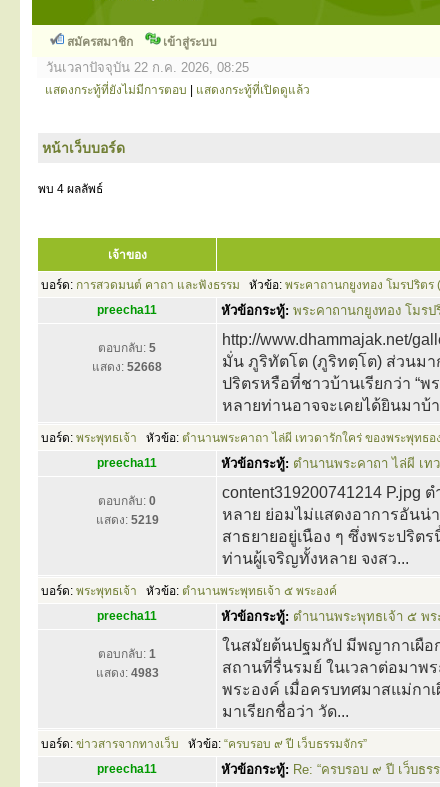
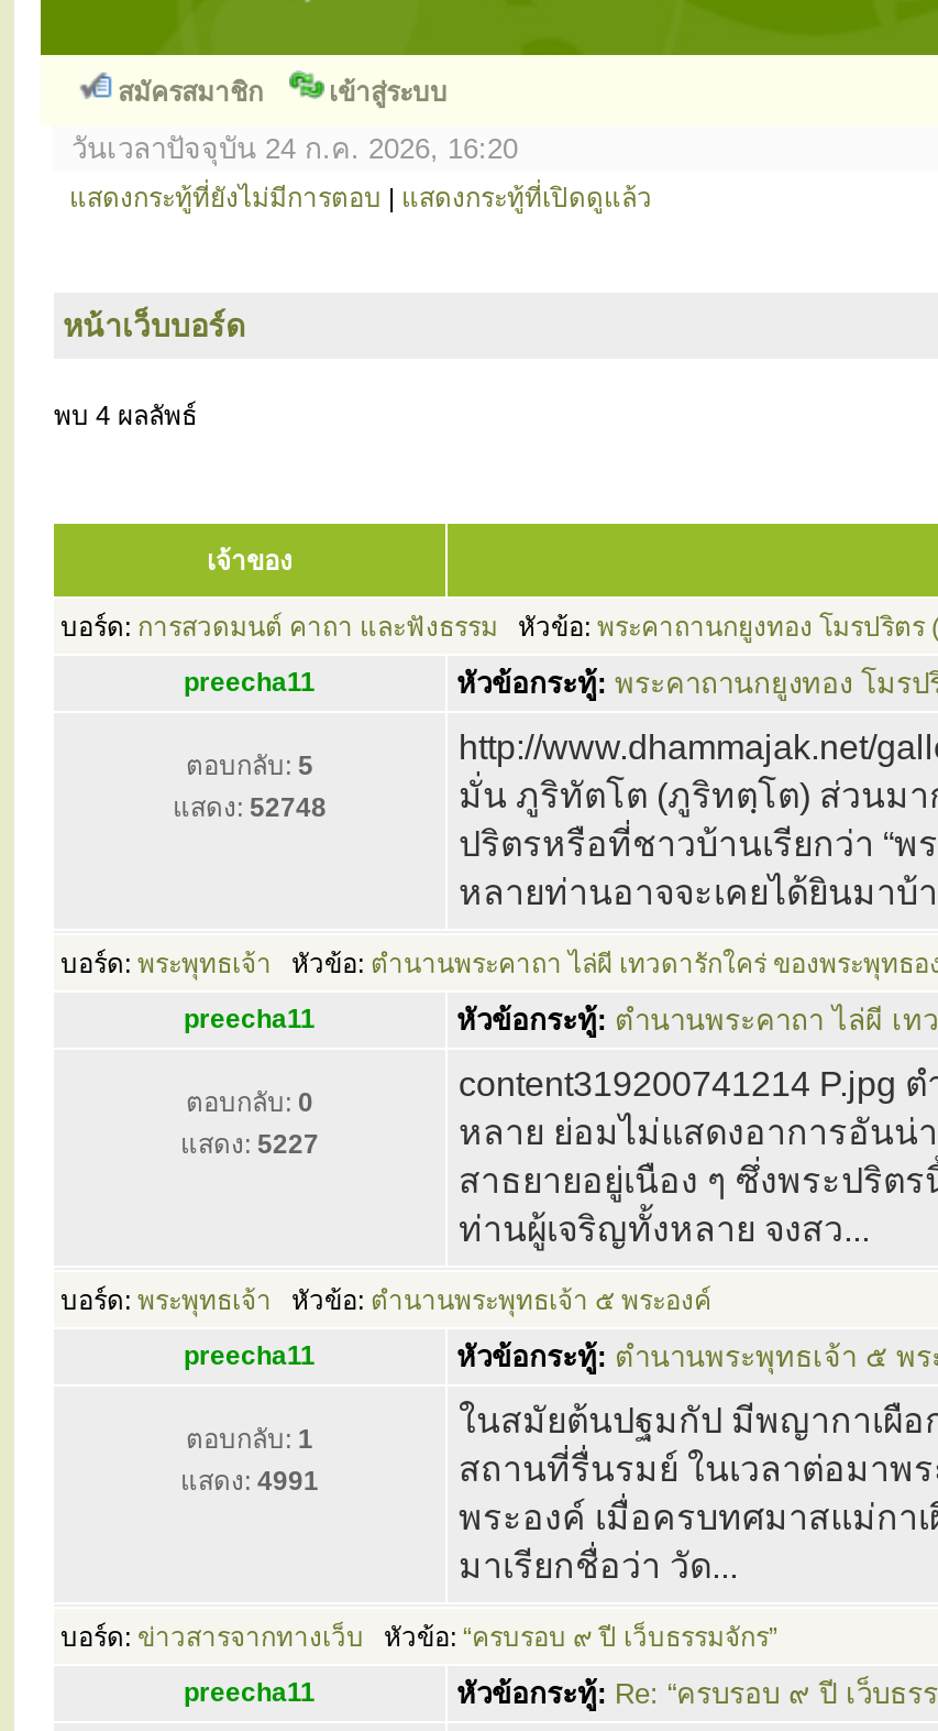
[46,60,257,75] วันเวลาปัจจุบัน 22 ก.ค. 2026, 08:25 -> [71,132,536,165] วันเวลาปัจจุบัน 24 ก.ค. 2026, 16:20
[92,360,162,374] แสดง: 52668 -> [173,792,327,823] แสดง: 52748
[95,513,158,527] แสดง: 5219 -> [180,1129,319,1160] แสดง: 5227
[95,666,158,680] แสดง: 4983 -> [180,1466,319,1497] แสดง: 4991

